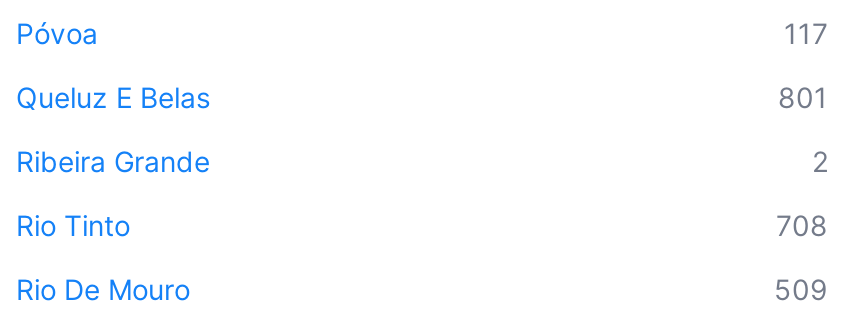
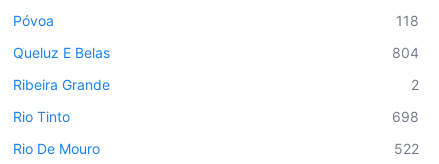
[784,15,828,49] 117 -> [396,12,419,29] 118
[778,79,828,113] 801 -> [392,44,419,61] 804
[776,207,828,241] 708 -> [392,108,419,125] 698
[774,271,828,305] 509 -> [394,140,419,157] 522

